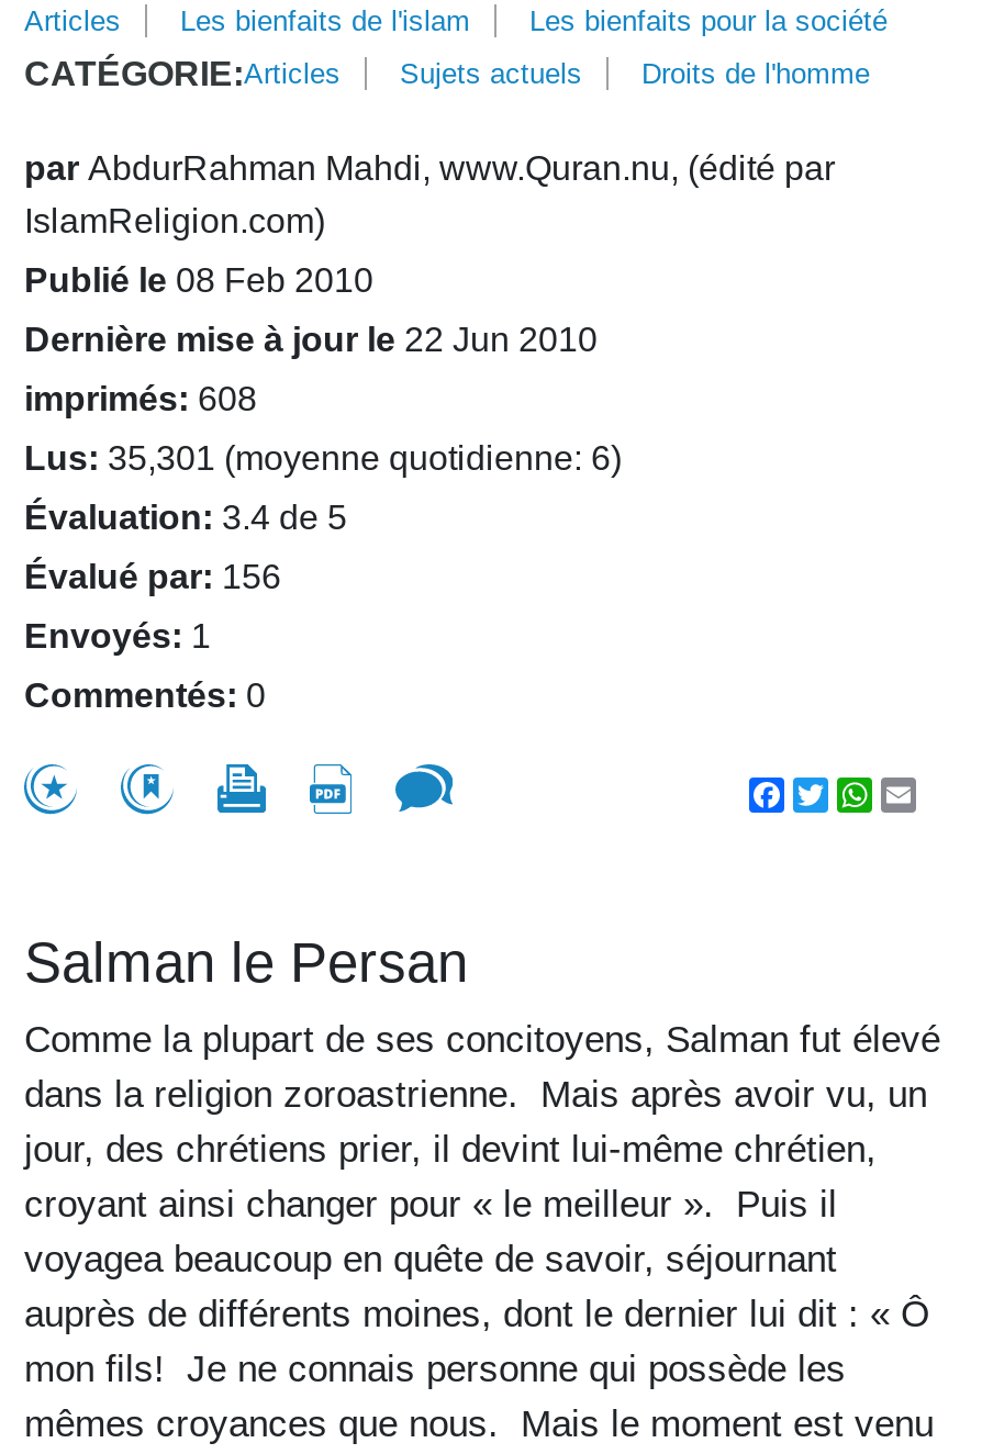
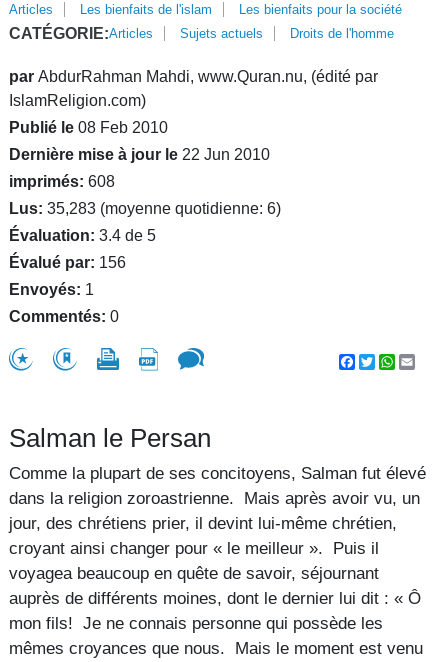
[24,439,622,477] Lus: 35,301 (moyenne quotidienne: 6) -> [9,200,281,217] Lus: 35,283 (moyenne quotidienne: 6)

